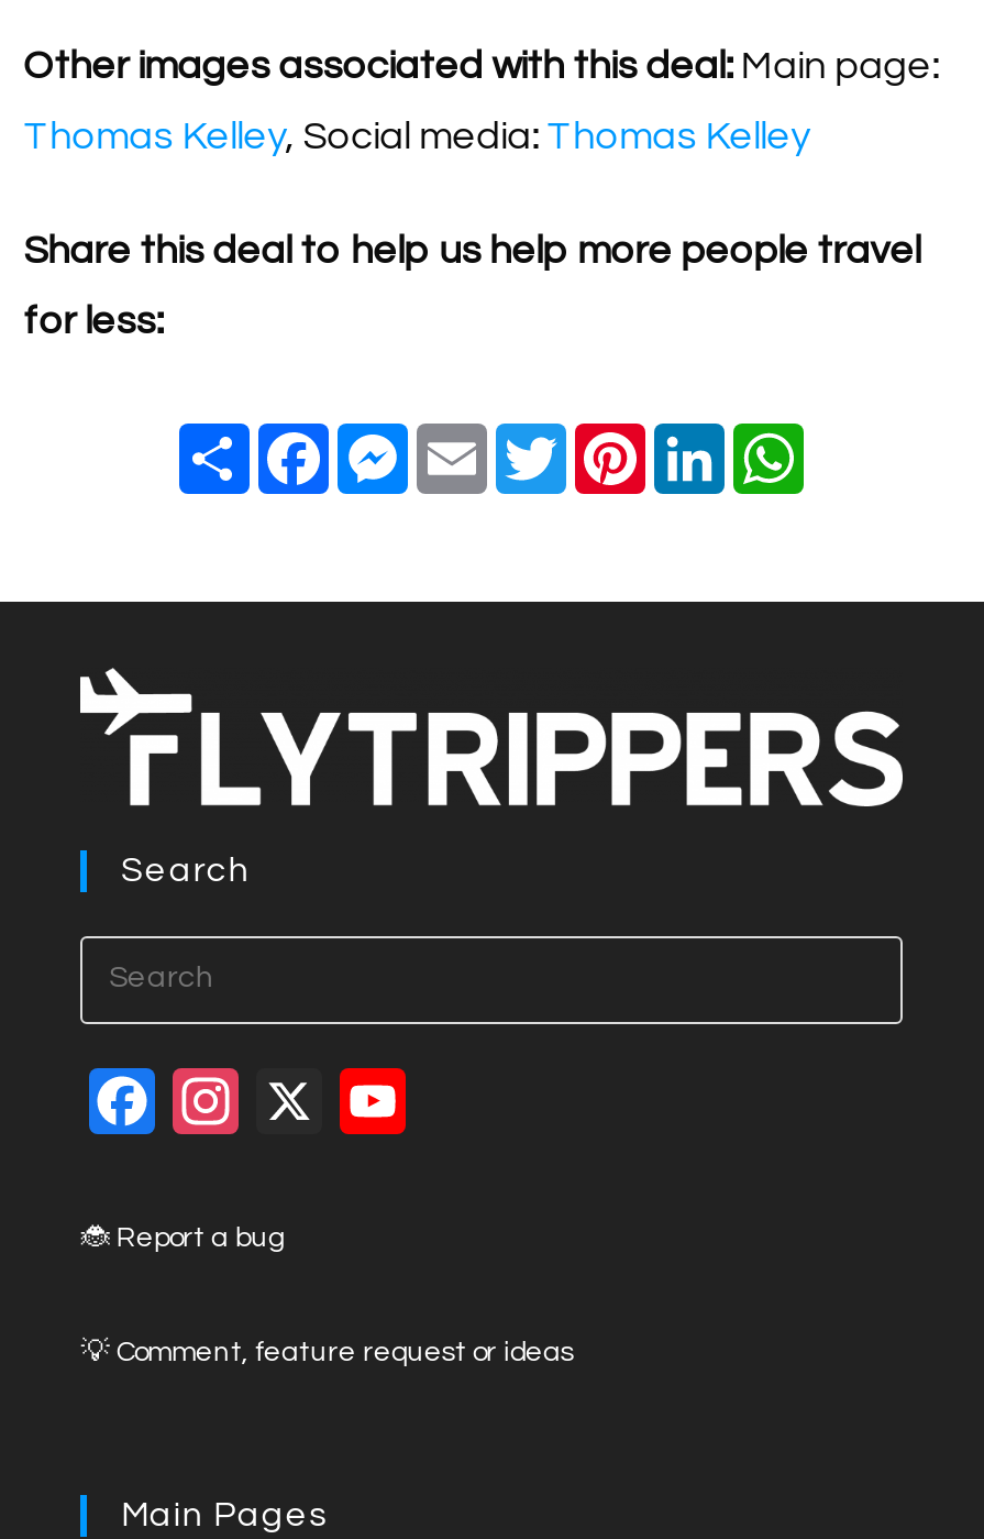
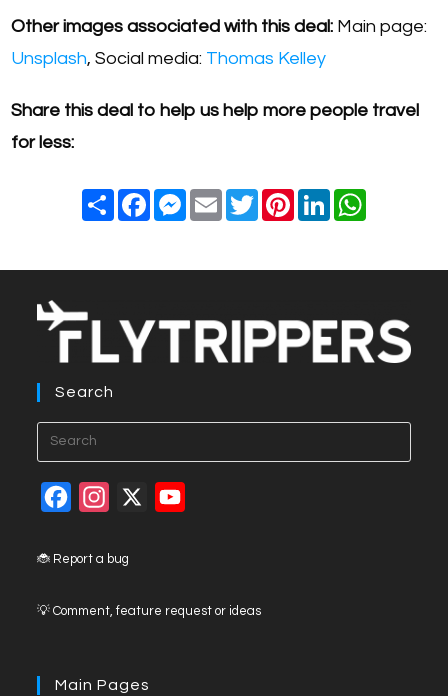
[24,115,811,156] Thomas Kelley, Social media: Thomas Kelley -> [11,49,326,68] Unsplash, Social media: Thomas Kelley

